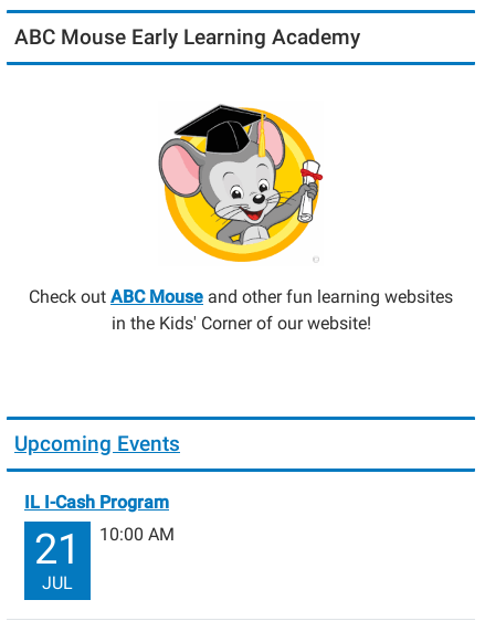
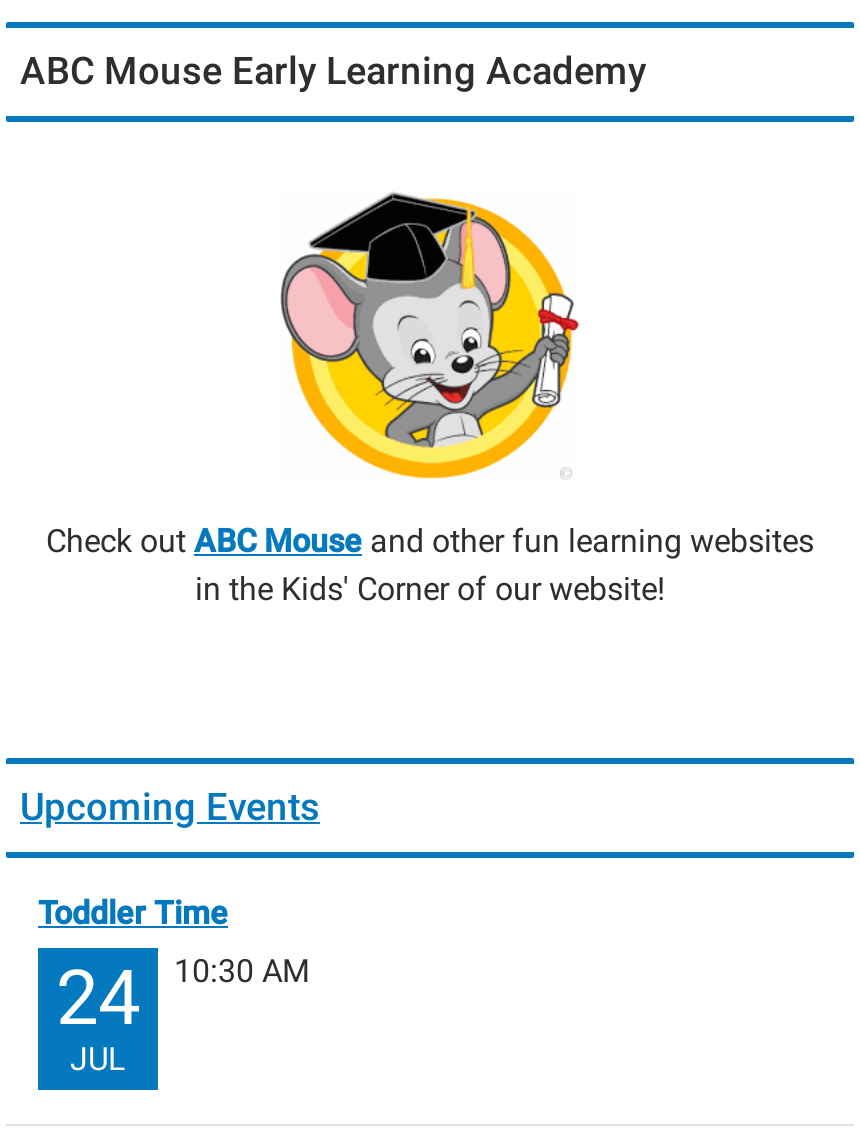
[24,492,169,574] IL I-Cash Program | 21 -> [38,895,228,1042] Toddler Time | 24
[99,524,175,545] 10:00 AM -> [174,952,310,990] 10:30 AM

